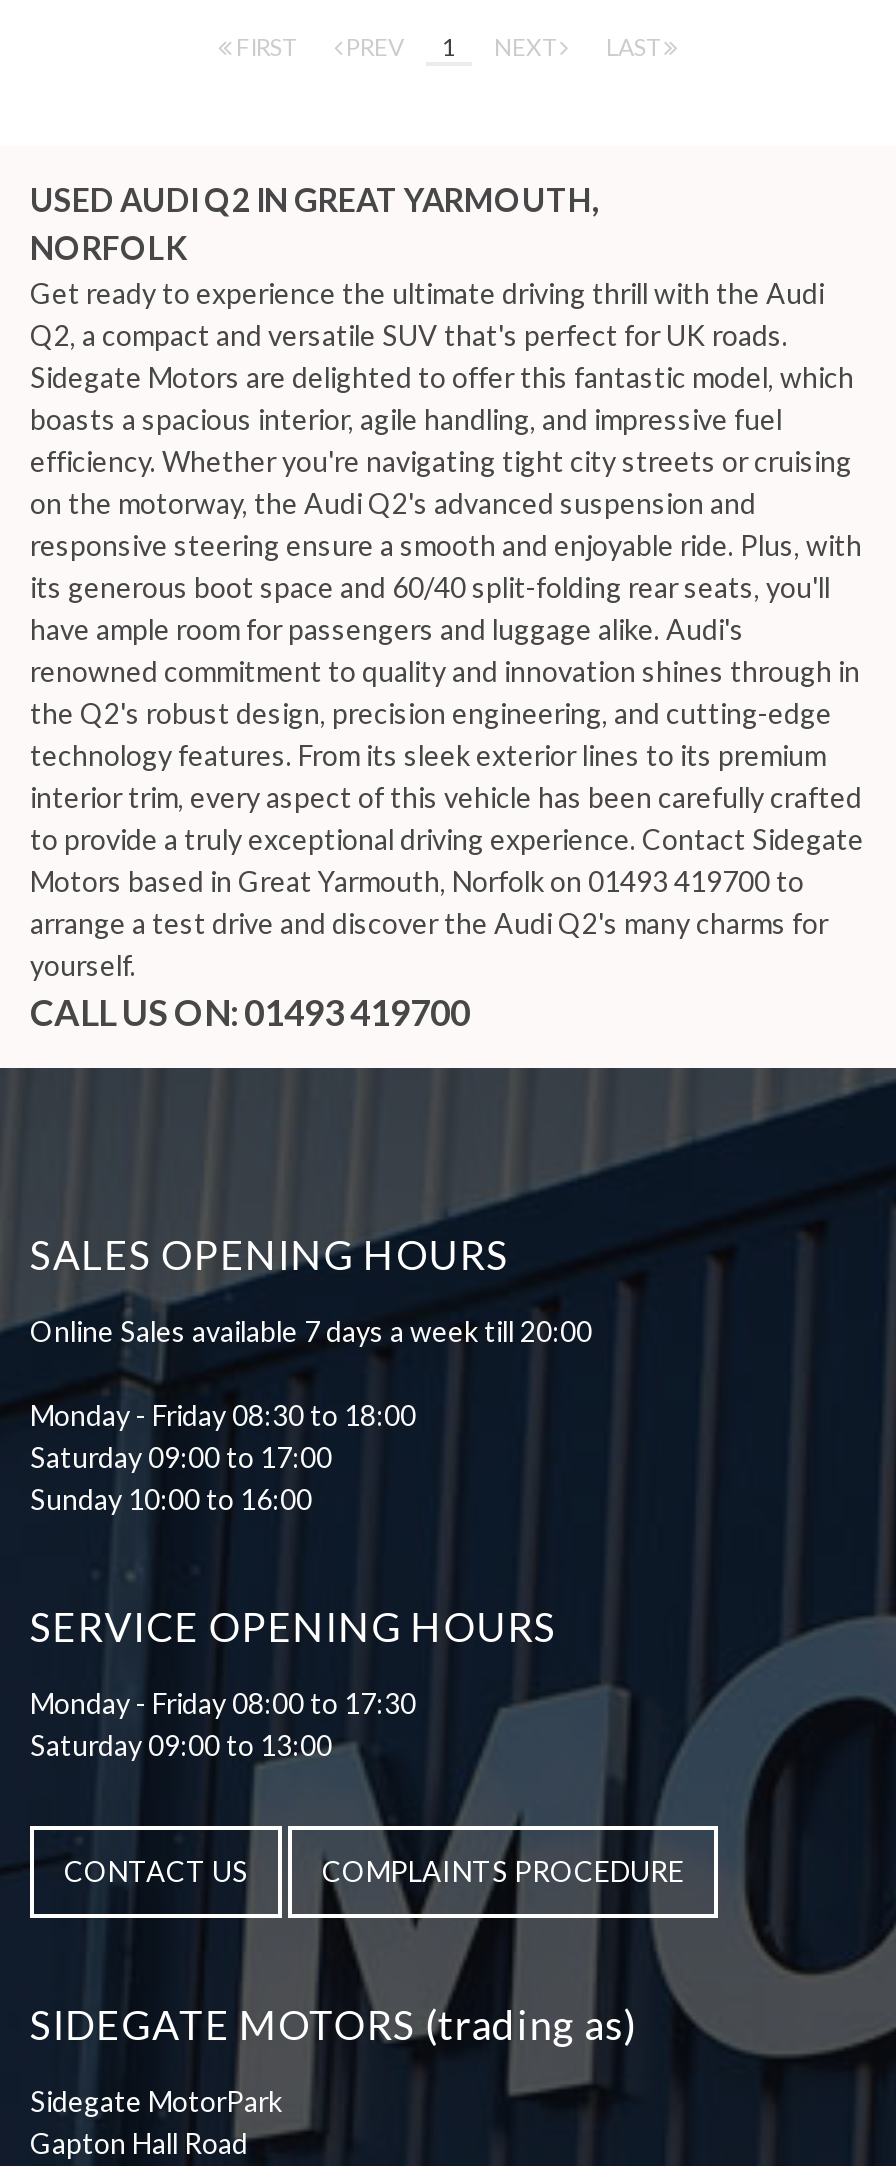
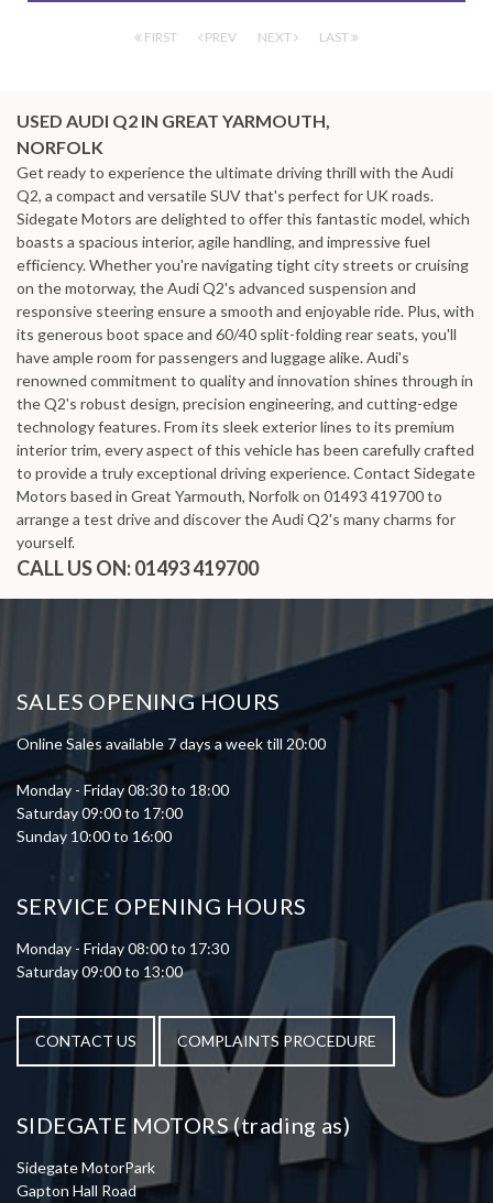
[442,32,456,62] 1 -> none

